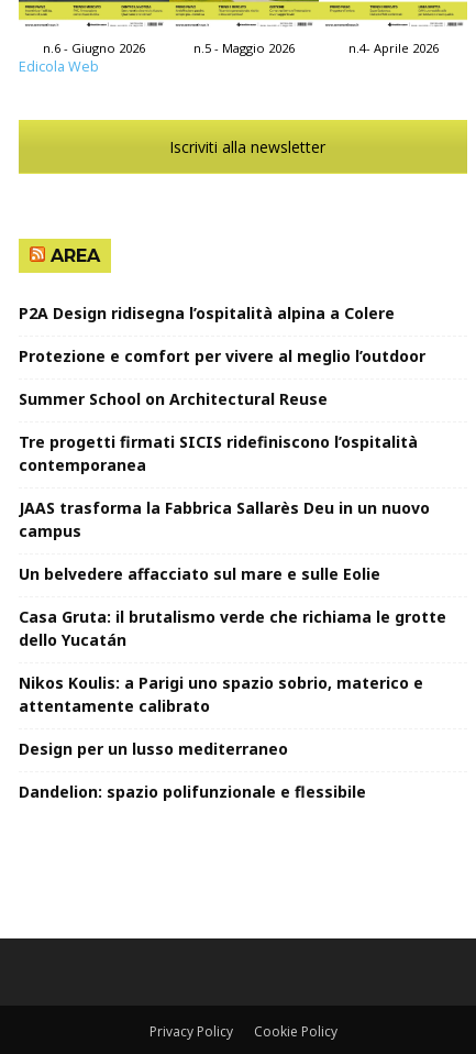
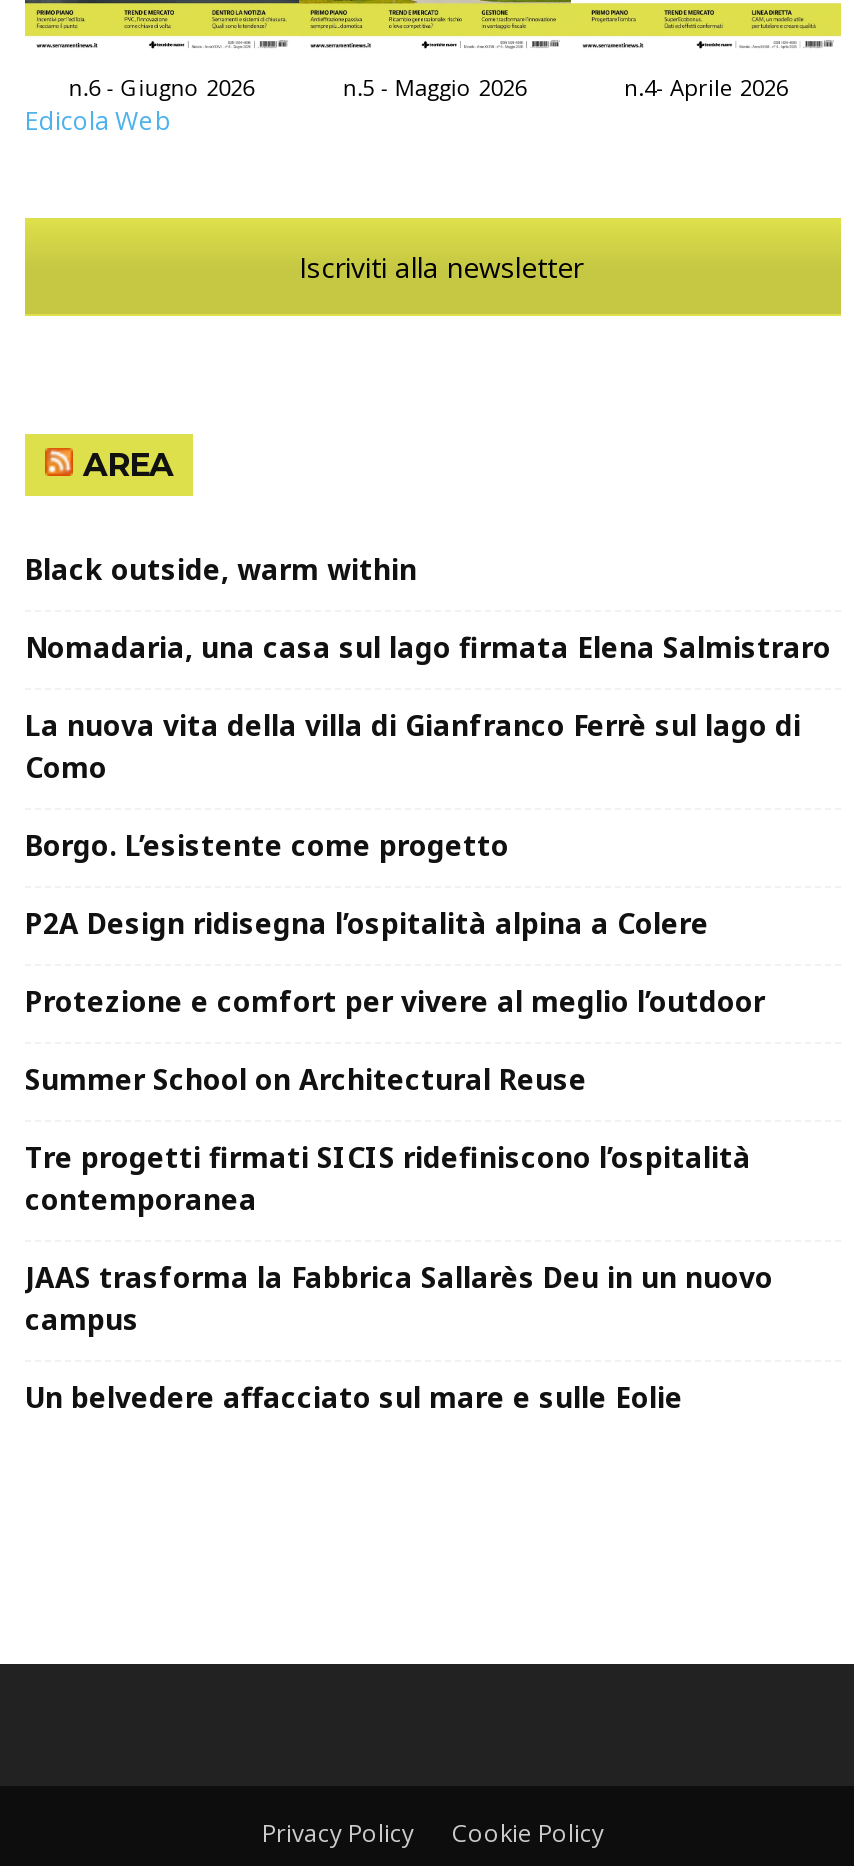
none -> [25,551,831,865] Black outside, warm within | Nomadaria, una casa sul lago firmata Elena Salmistraro | La nuova vita della villa di Gianfranco Ferrè sul lago di | Como | Borgo. L’esistente come progetto
moved [19,303,430,585] -> [25,905,773,1417]: P2A Design ridisegna l’ospitalità alpina a Colere | Protezione e comfort per vivere al meglio l’outdoor | Summer School on Architectural Reuse | Tre progetti firmati SICIS ridefiniscono l’ospitalità | contemporanea | JAAS trasforma la Fabbrica Sallarès Deu in un nuovo | campus | Un belvedere affacciato sul mare e sulle Eolie
[19,607,446,802] Casa Gruta: il brutalismo verde che richiama le grotte | dello Yucatán | Nikos Koulis: a Parigi uno spazio sobrio, materico e | attentamente calibrato | Design per un lusso mediterraneo | Dandelion: spazio polifunzionale e flessibile -> none

